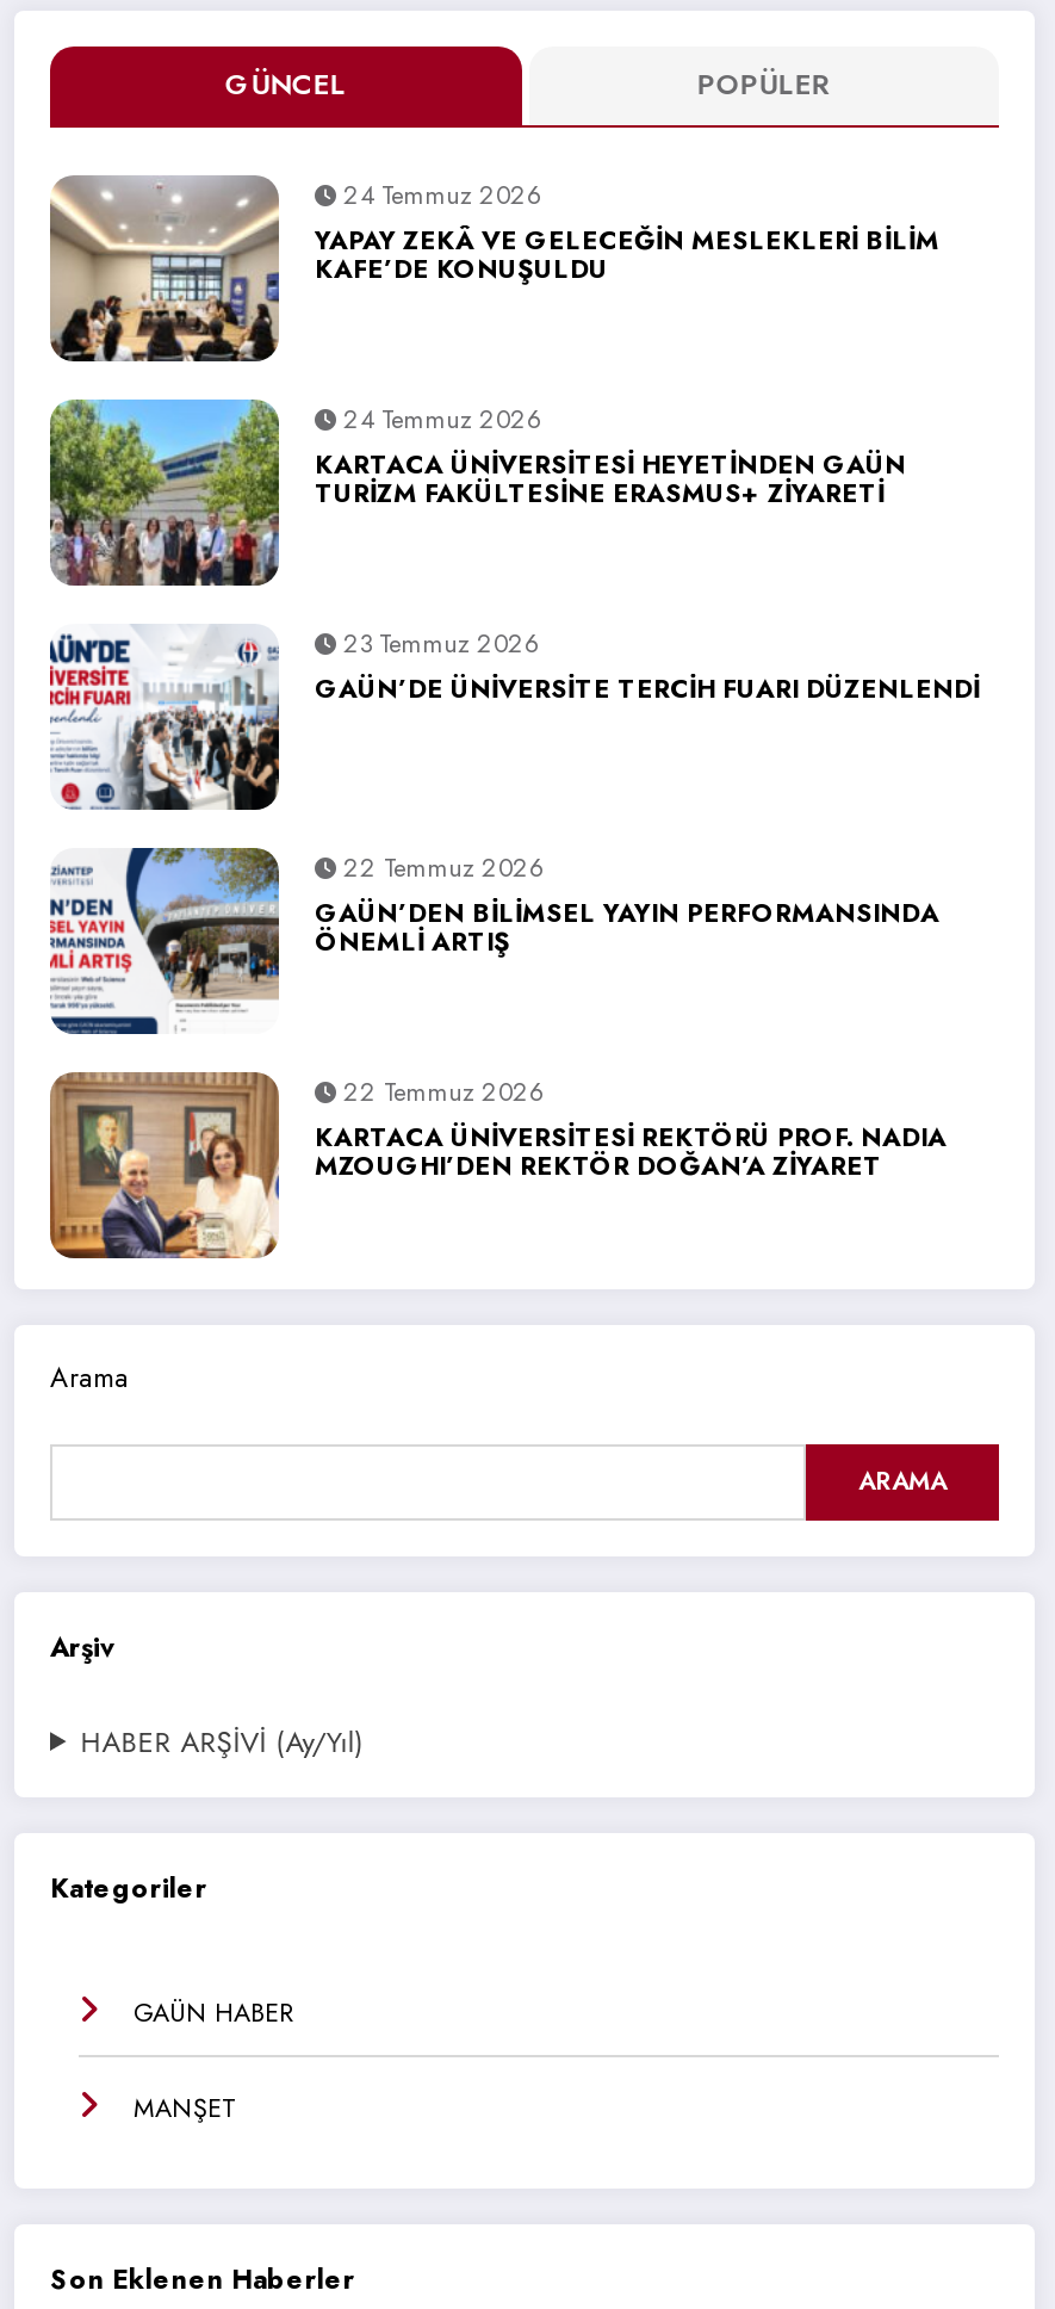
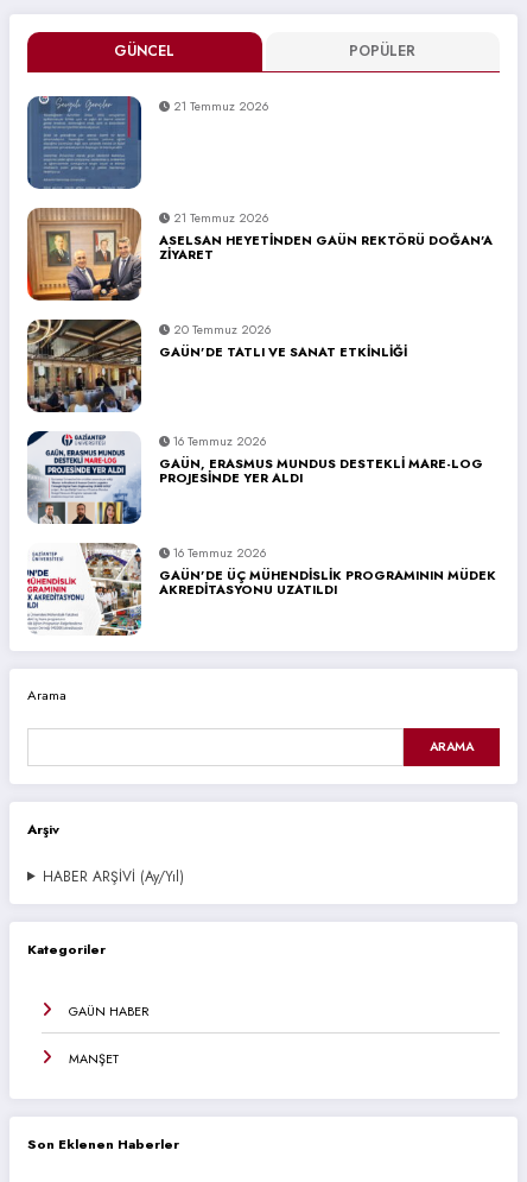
[50,175,939,364] [image] | 24 Temmuz 2026 | YAPAY ZEKÂ VE GELECEĞİN MESLEKLERİ BİLİM | KAFE’DE KONUŞULDU -> [26,96,268,190] [image] | 21 Temmuz 2026
[48,397,906,586] [image] | 24 Temmuz 2026 | KARTACA ÜNİVERSİTESİ HEYETİNDEN GAÜN | TURİZM FAKÜLTESİNE ERASMUS+ ZİYARETİ -> [26,207,493,302] [image] | 21 Temmuz 2026 | ASELSAN HEYETİNDEN GAÜN REKTÖRÜ DOĞAN’A | ZİYARET
[48,624,980,812] [image] | 23 Temmuz 2026 | GAÜN’DE ÜNİVERSİTE TERCİH FUARI DÜZENLENDİ -> [26,318,407,413] [image] | 20 Temmuz 2026 | GAÜN’DE TATLI VE SANAT ETKİNLİĞİ
[48,846,939,1036] [image] | 22 Temmuz 2026 | GAÜN’DEN BİLİMSEL YAYIN PERFORMANSINDA | ÖNEMLİ ARTIŞ -> [26,430,483,525] [image] | 16 Temmuz 2026 | GAÜN, ERASMUS MUNDUS DESTEKLİ MARE-LOG | PROJESİNDE YER ALDI
[48,1070,947,1261] [image] | 22 Temmuz 2026 | KARTACA ÜNİVERSİTESİ REKTÖRÜ PROF. NADIA | MZOUGHI’DEN REKTÖR DOĞAN’A ZİYARET -> [26,543,496,637] [image] | 16 Temmuz 2026 | GAÜN’DE ÜÇ MÜHENDİSLİK PROGRAMININ MÜDEK | AKREDİTASYONU UZATILDI

